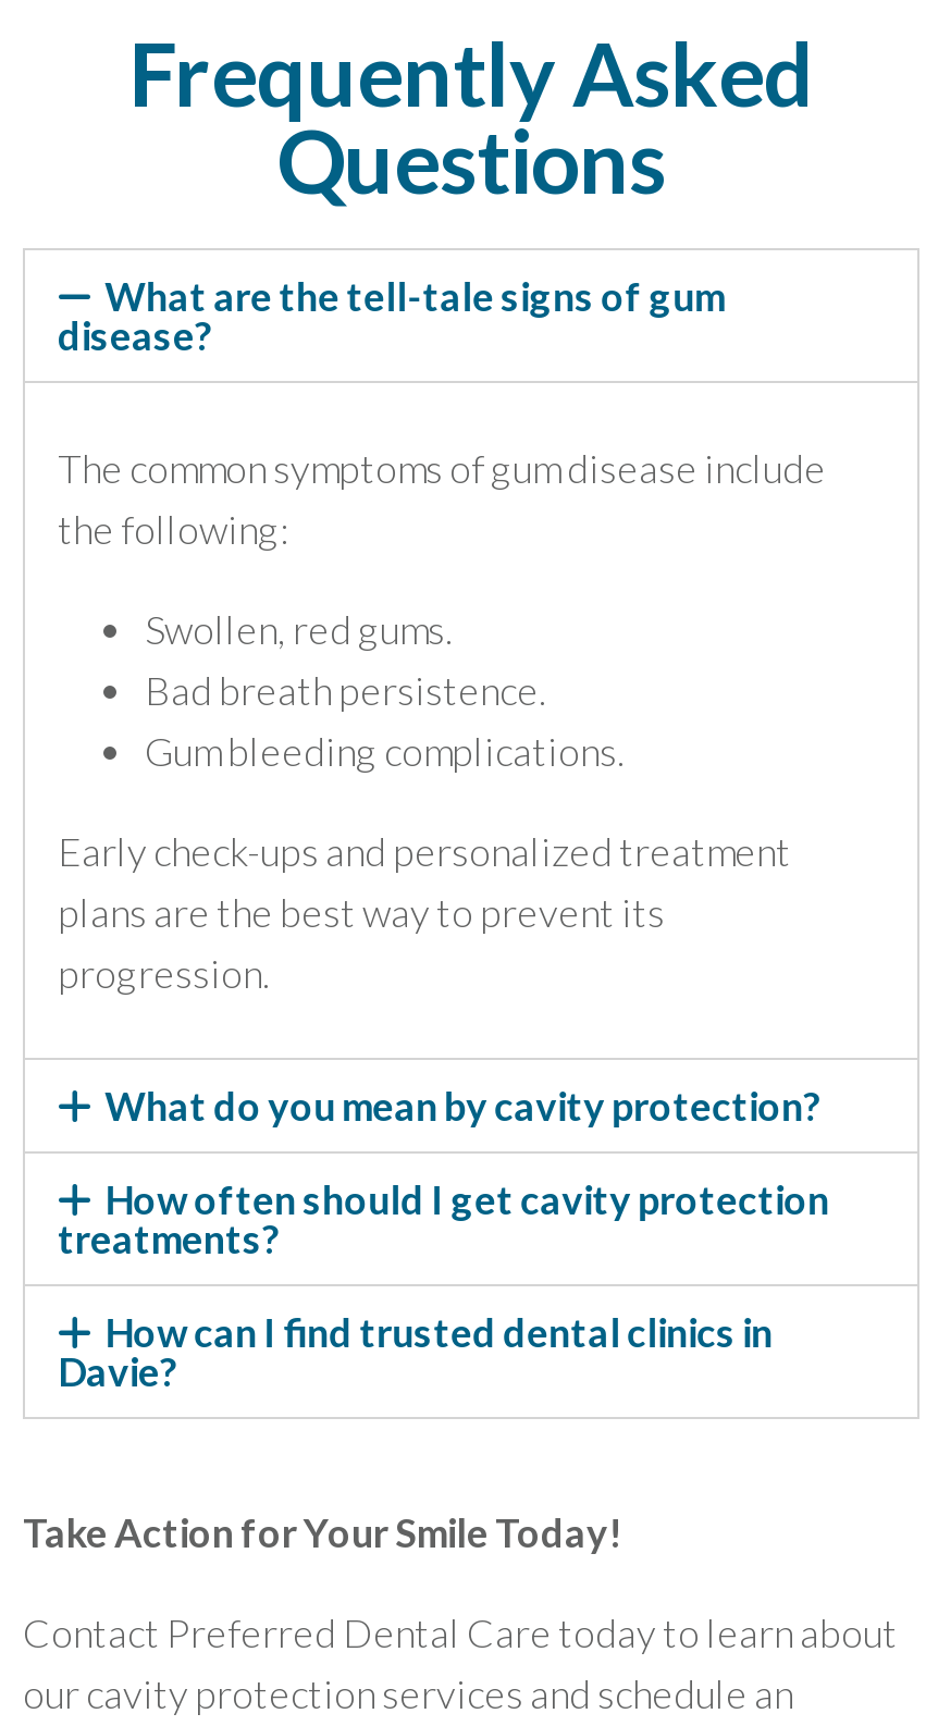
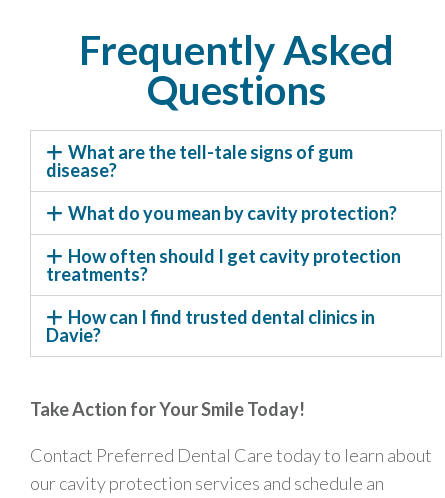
[58,444,826,997] The common symptoms of gum disease include | the following: | Swollen, red gums. | Bad breath persistence. | Gum bleeding complications. | Early check-ups and personalized treatment | plans are the best way to prevent its | progression. -> none

